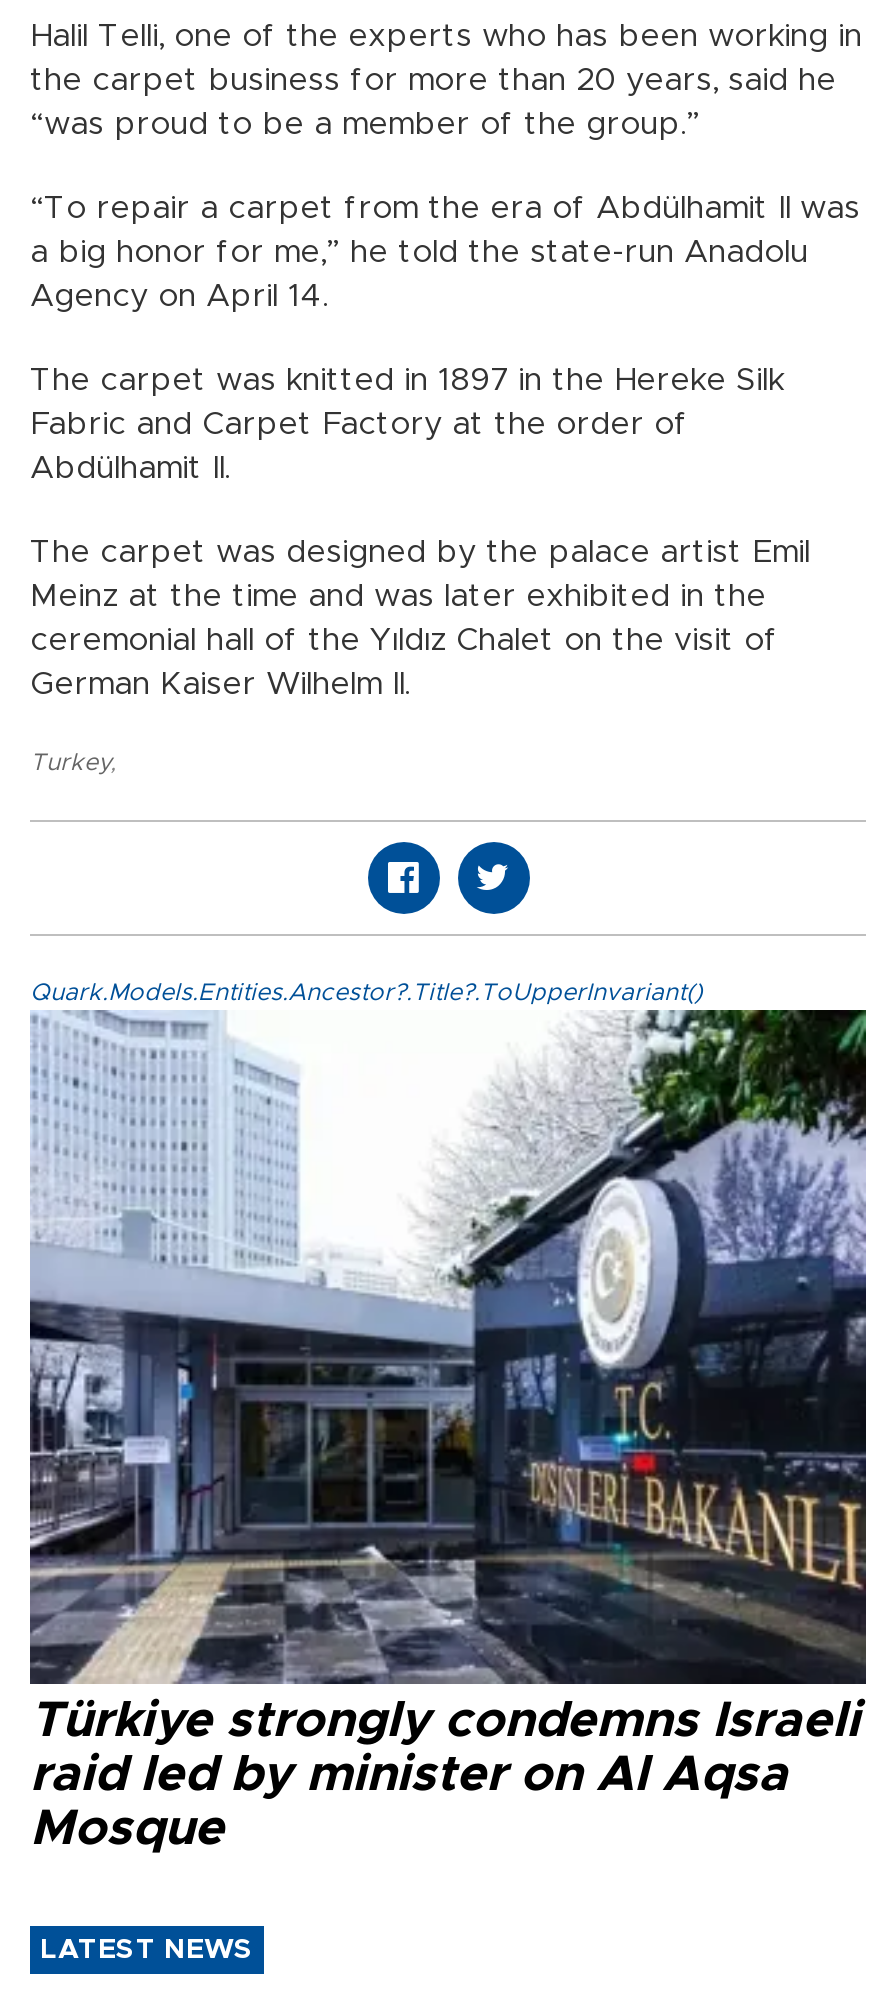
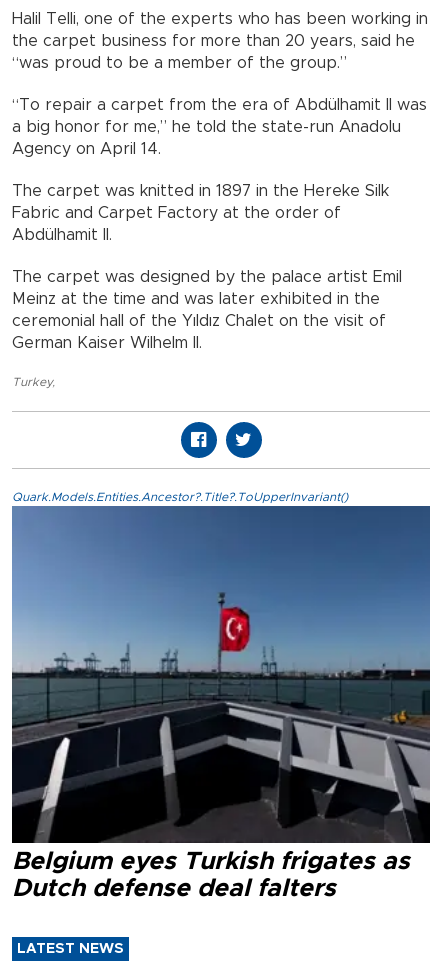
[28,1008,868,1854] [image] | Türkiye strongly condemns Israeli | raid led by minister on Al Aqsa | Mosque -> [12,505,430,901] [image] | Belgium eyes Turkish frigates as | Dutch defense deal falters

